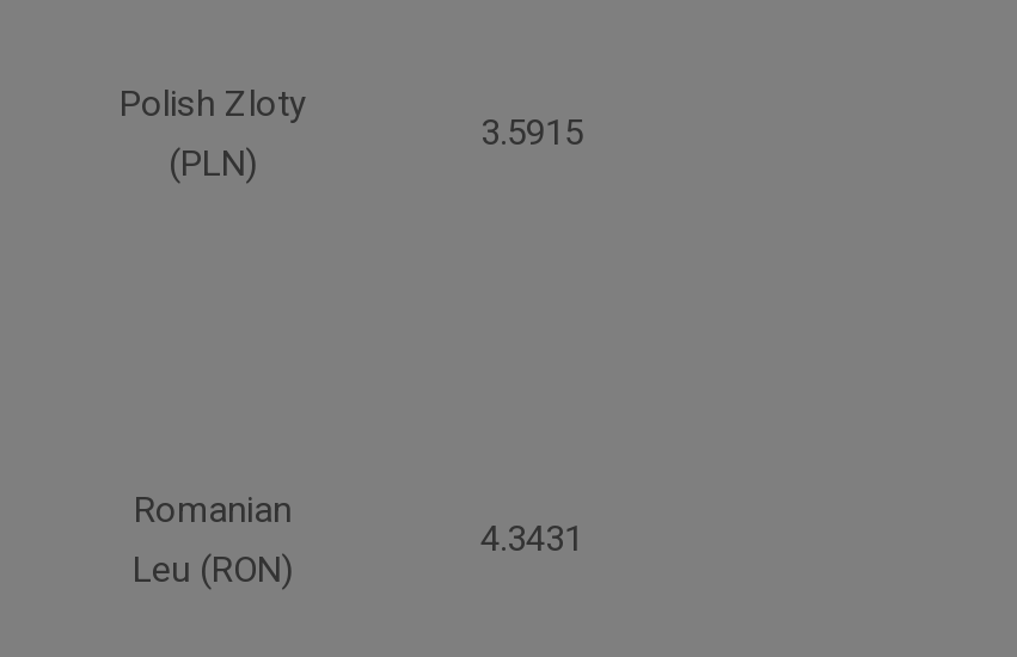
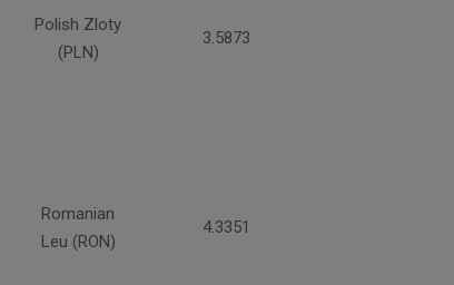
[480,110,583,153] 3.5915 -> [203,27,250,47] 3.5873
[480,516,583,559] 4.3431 -> [203,217,250,237] 4.3351

